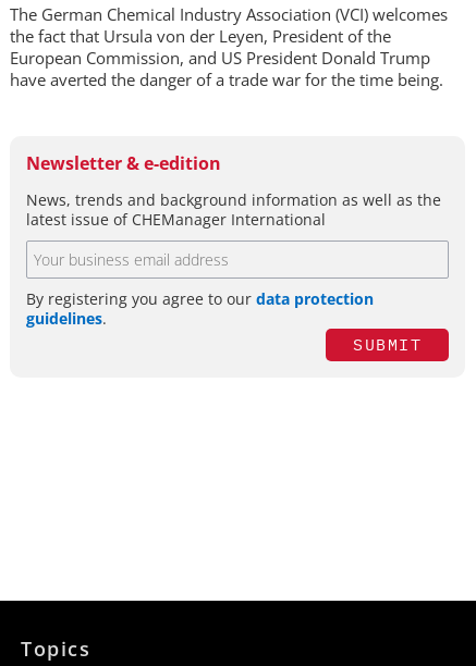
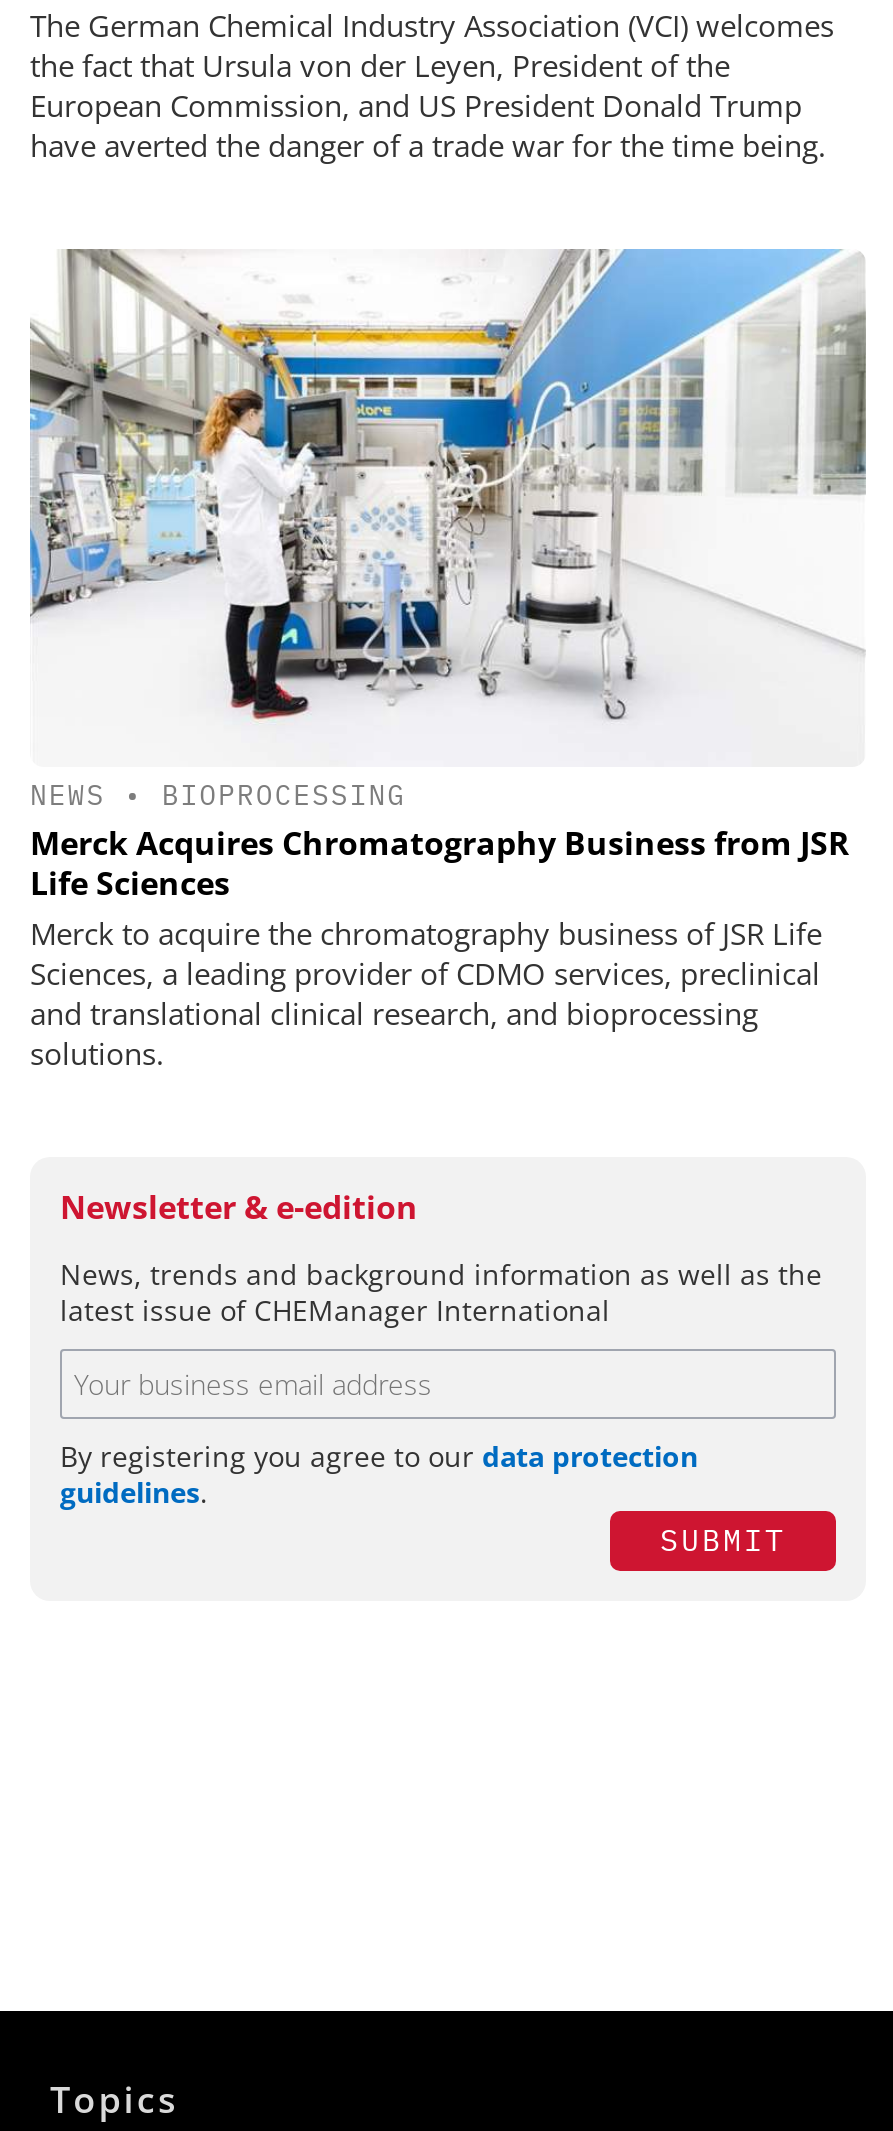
none -> [28,248,868,1073] [image] | NEWS • BIOPROCESSING | Merck Acquires Chromatography Business from JSR | Life Sciences | Merck to acquire the chromatography business of JSR Life | Sciences, a leading provider of CDMO services, preclinical | and translational clinical research, and bioprocessing | solutions.

